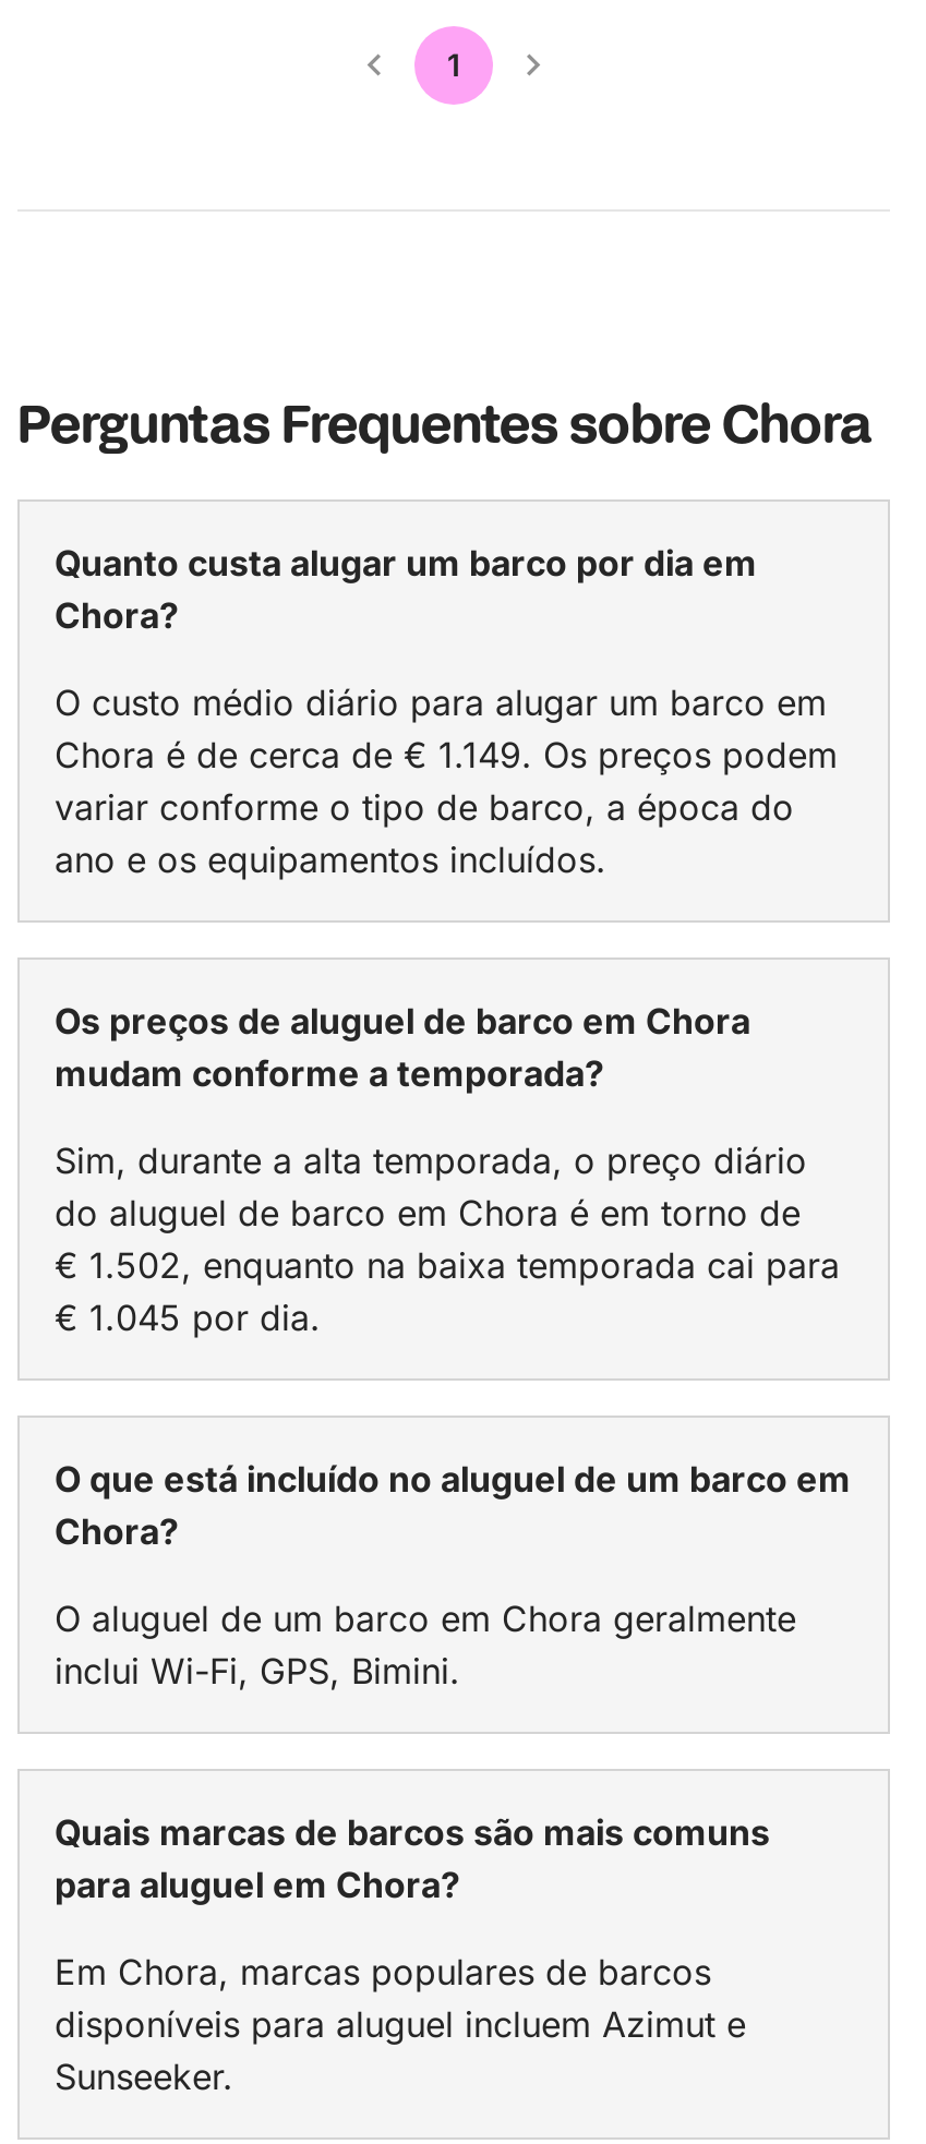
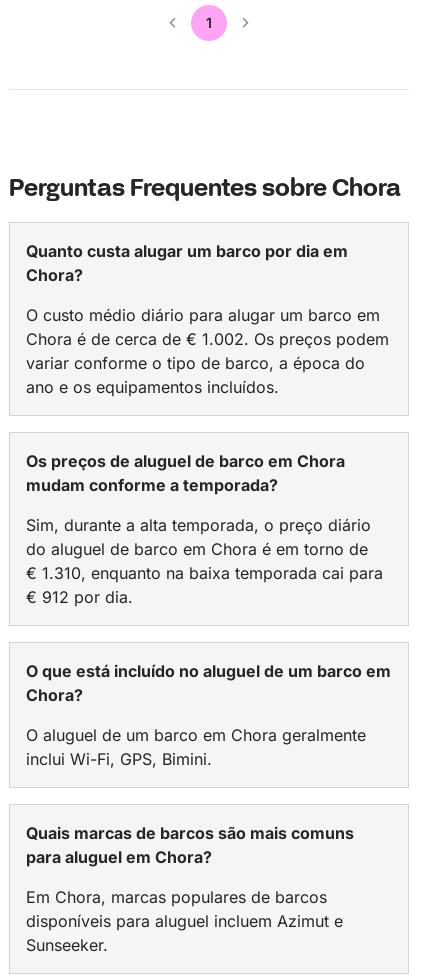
[55,733,838,776] Chora é de cerca de € 1.149. Os preços podem -> [26,329,389,349] Chora é de cerca de € 1.002. Os preços podem
[55,1243,840,1287] € 1.502, enquanto na baixa temporada cai para -> [26,563,383,583] € 1.310, enquanto na baixa temporada cai para
[55,1296,321,1339] € 1.045 por dia. -> [26,587,133,607] € 912 por dia.

